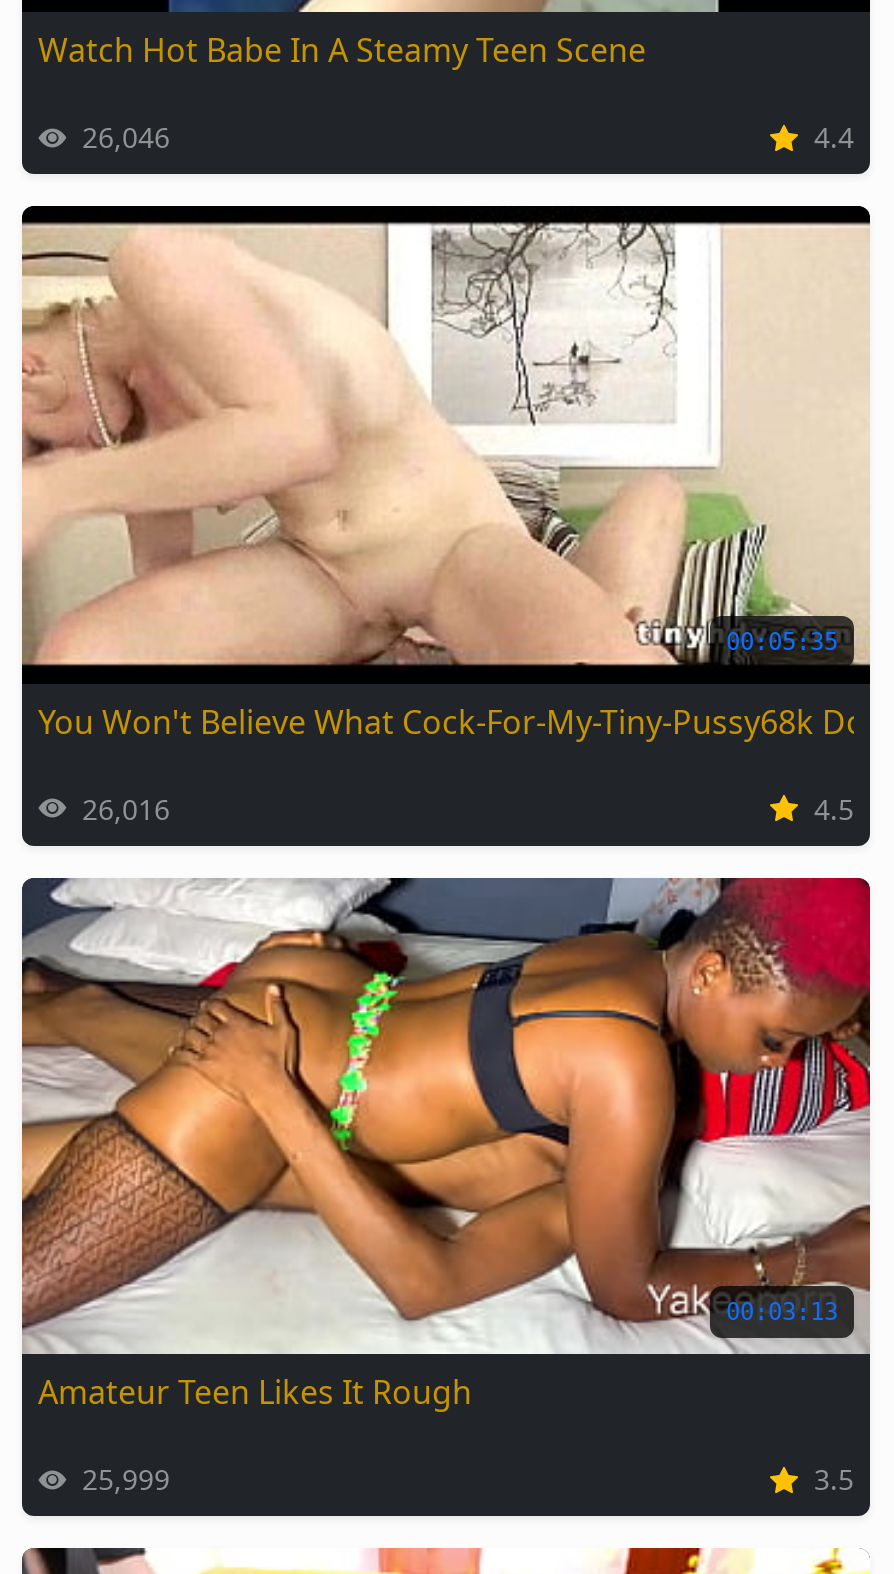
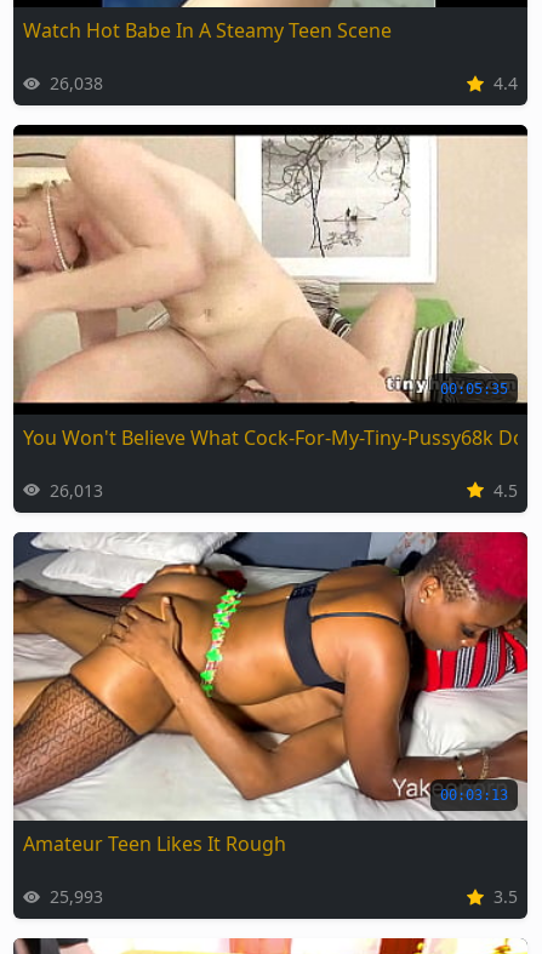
[74,118,170,156] 26,046 -> [45,72,103,95] 26,038
[74,789,170,827] 26,016 -> [45,478,103,501] 26,013
[74,1460,170,1498] 25,999 -> [45,885,103,908] 25,993

